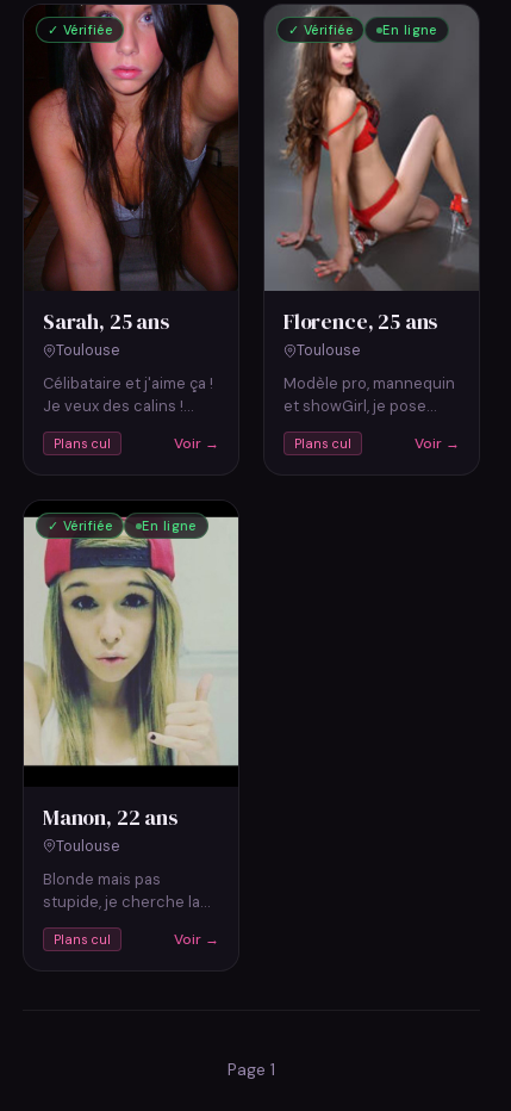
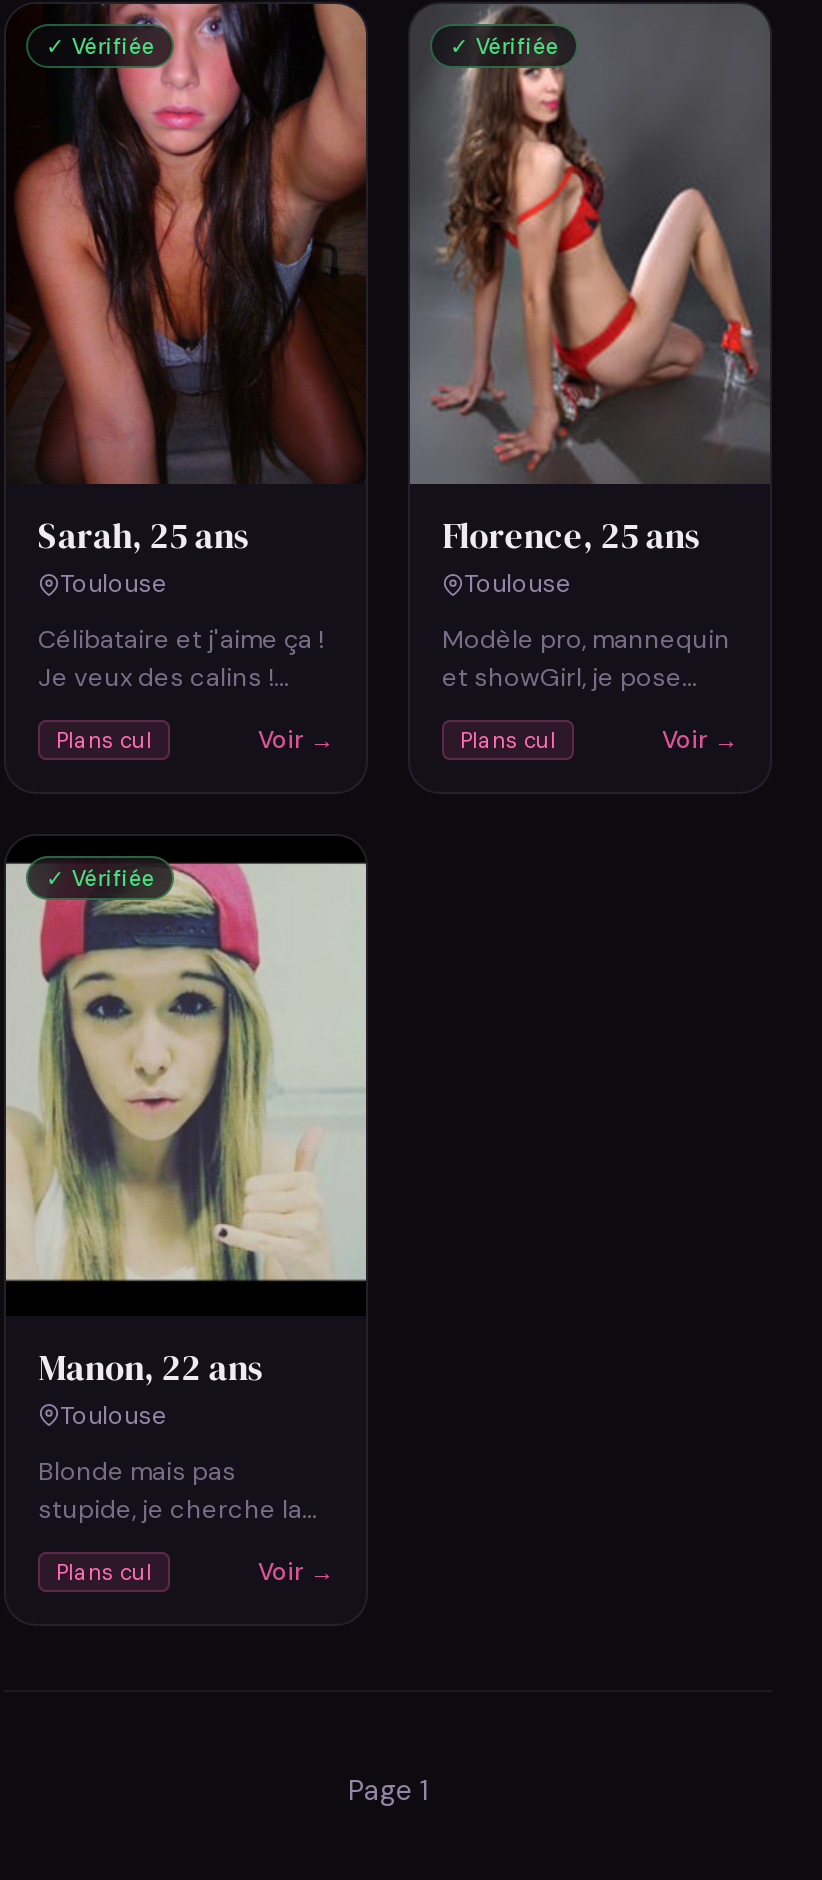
[383,22,437,38] En ligne -> none
[142,517,196,534] En ligne -> none

